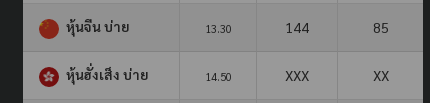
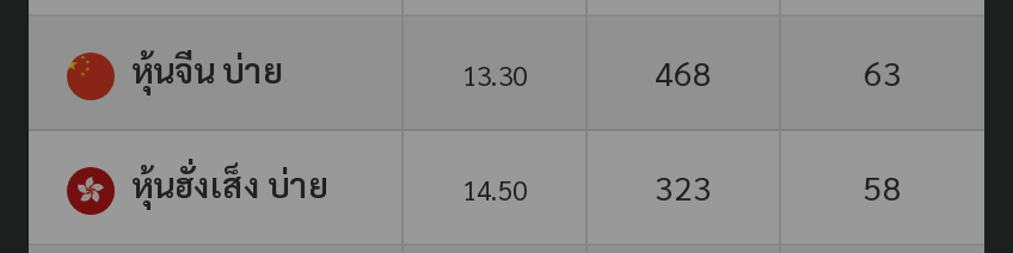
[285,18,309,36] 144 -> [655,50,712,93] 468
[372,18,388,36] 85 -> [864,50,902,93] 63
[285,66,388,84] XXX | XX -> [655,164,902,207] 323 | 58

